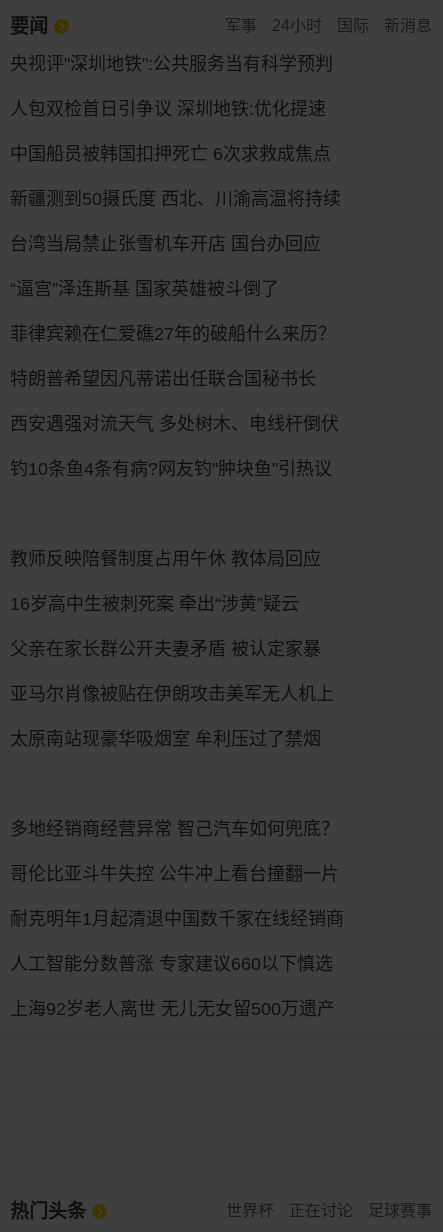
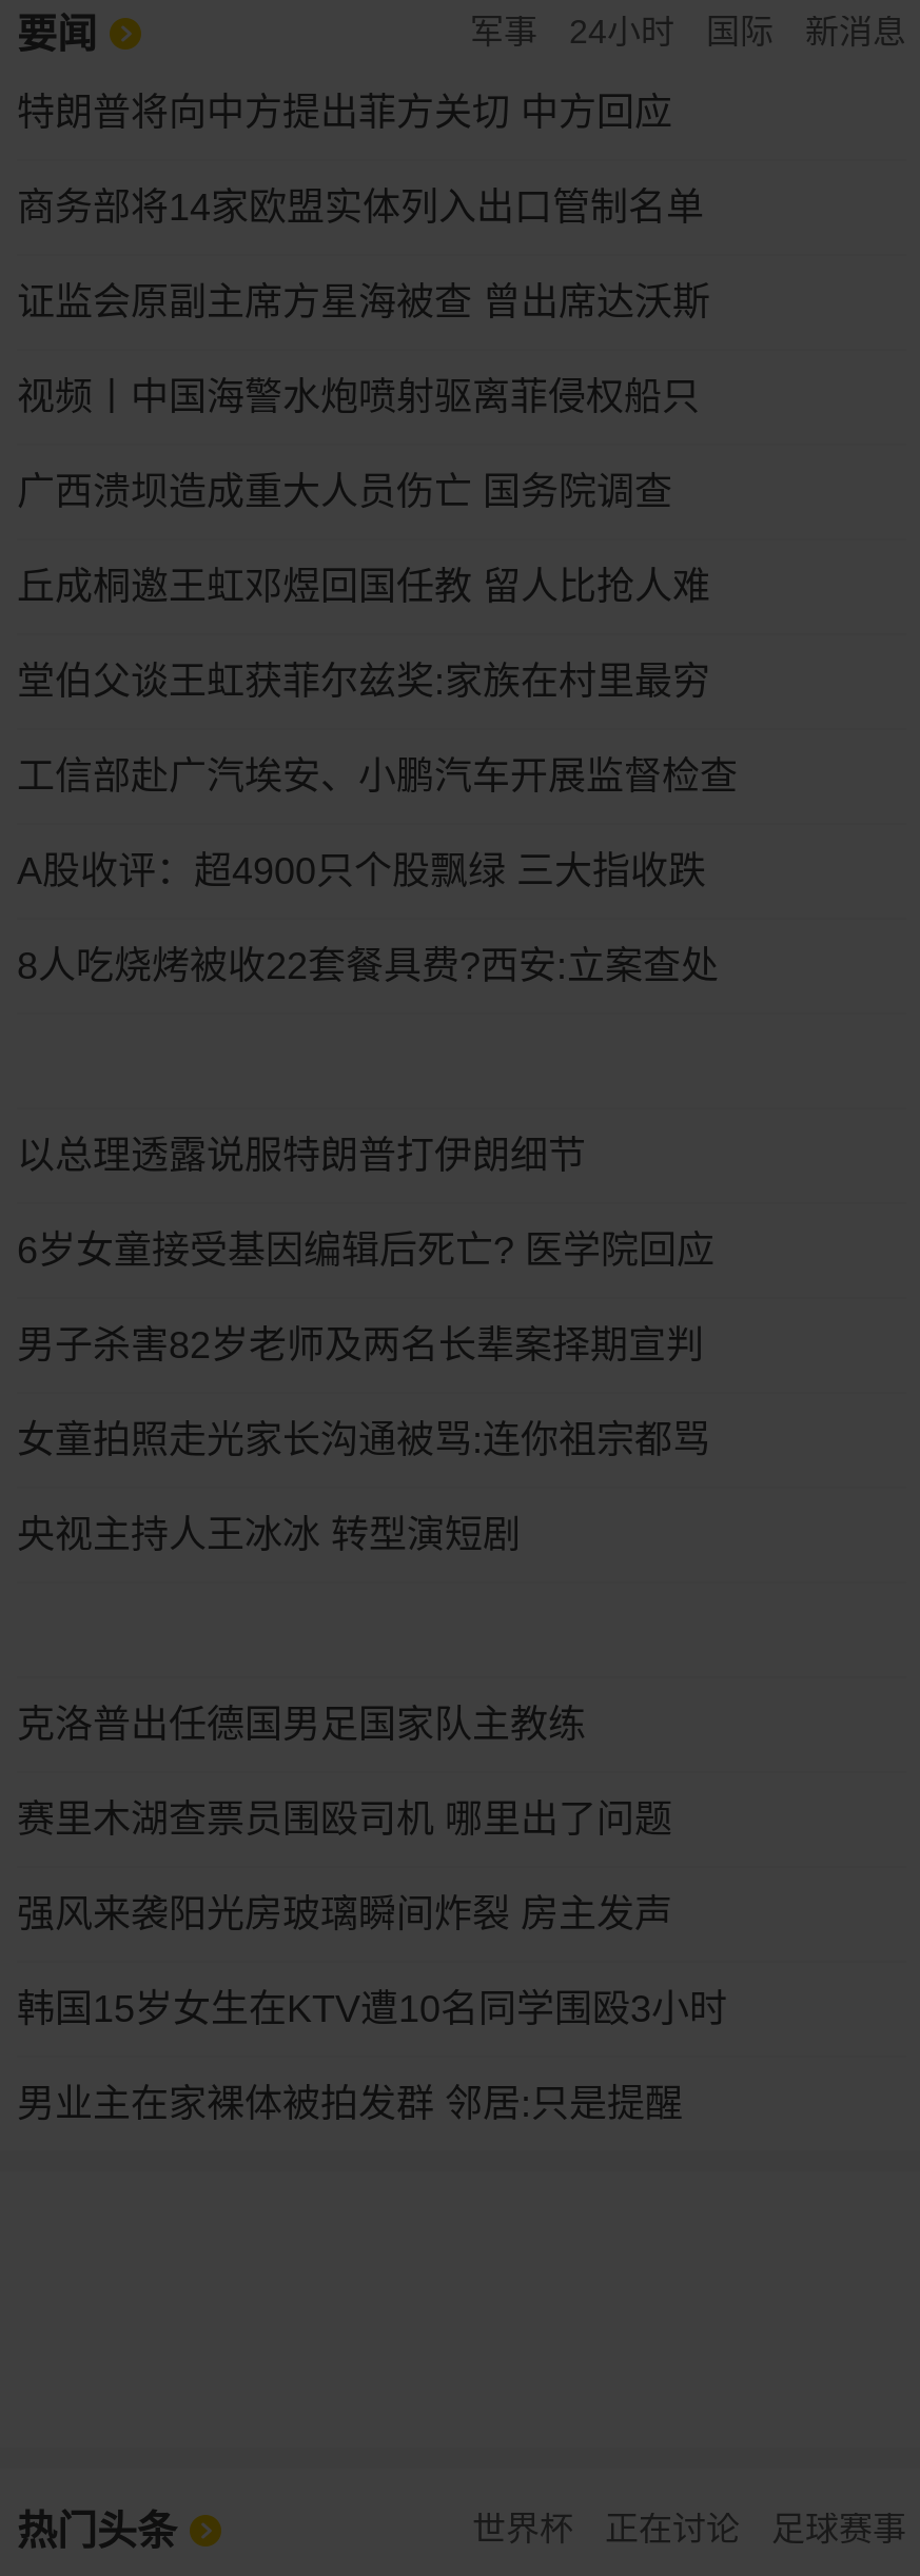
[10,54,333,74] 央视评"深圳地铁":公共服务当有科学预判 -> [17,92,672,134] 特朗普将向中方提出菲方关切 中方回应
[10,99,326,119] 人包双检首日引争议 深圳地铁:优化提速 -> [17,186,704,229] 商务部将14家欧盟实体列入出口管制名单
[10,144,331,164] 中国船员被韩国扣押死亡 6次求救成焦点 -> [17,281,710,323] 证监会原副主席方星海被查 曾出席达沃斯
[10,189,341,209] 新疆测到50摄氏度 西北、川渝高温将持续 -> [17,376,700,418] 视频丨中国海警水炮喷射驱离菲侵权船只
[10,234,321,254] 台湾当局禁止张雪机车开店 国台办回应 -> [17,471,672,513] 广西溃坝造成重大人员伤亡 国务院调查
[10,279,279,299] “逼宫”泽连斯基 国家英雄被斗倒了 -> [17,566,710,608] 丘成桐邀王虹邓煜回国任教 留人比抢人难
[10,324,336,344] 菲律宾赖在仁爱礁27年的破船什么来历？ -> [17,661,710,703] 堂伯父谈王虹获菲尔兹奖:家族在村里最穷
[10,369,316,389] 特朗普希望因凡蒂诺出任联合国秘书长 -> [17,755,738,798] 工信部赴广汽埃安、小鹏汽车开展监督检查
[10,414,339,434] 西安遇强对流天气 多处树木、电线杆倒伏 -> [17,850,706,892] A股收评：超4900只个股飘绿 三大指收跌
[10,459,332,479] 钓10条鱼4条有病?网友钓"肿块鱼"引热议 -> [17,945,719,987] 8人吃烧烤被收22套餐具费?西安:立案查处
[10,549,321,569] 教师反映陪餐制度占用午休 教体局回应 -> [17,1135,586,1177] 以总理透露说服特朗普打伊朗细节
[10,594,299,614] 16岁高中生被刺死案 牵出“涉黄”疑云 -> [17,1230,715,1272] 6岁女童接受基因编辑后死亡? 医学院回应
[10,639,321,659] 父亲在家长群公开夫妻矛盾 被认定家暴 -> [17,1324,704,1366] 男子杀害82岁老师及两名长辈案择期宣判
[10,684,334,704] 亚马尔肖像被贴在伊朗攻击美军无人机上 -> [17,1419,710,1461] 女童拍照走光家长沟通被骂:连你祖宗都骂
[10,729,321,749] 太原南站现豪华吸烟室 牟利压过了禁烟 -> [17,1514,521,1556] 央视主持人王冰冰 转型演短剧
[10,819,339,839] 多地经销商经营异常 智己汽车如何兜底？ -> [17,1704,586,1746] 克洛普出任德国男足国家队主教练
[10,864,339,884] 哥伦比亚斗牛失控 公牛冲上看台撞翻一片 -> [17,1798,672,1841] 赛里木湖查票员围殴司机 哪里出了问题
[10,909,344,929] 耐克明年1月起清退中国数千家在线经销商 -> [17,1893,672,1935] 强风来袭阳光房玻璃瞬间炸裂 房主发声
[10,954,333,974] 人工智能分数普涨 专家建议660以下慎选 -> [17,1988,727,2030] 韩国15岁女生在KTV遭10名同学围殴3小时
[10,999,335,1019] 上海92岁老人离世 无儿无女留500万遗产 -> [17,2083,683,2125] 男业主在家裸体被拍发群 邻居:只是提醒

